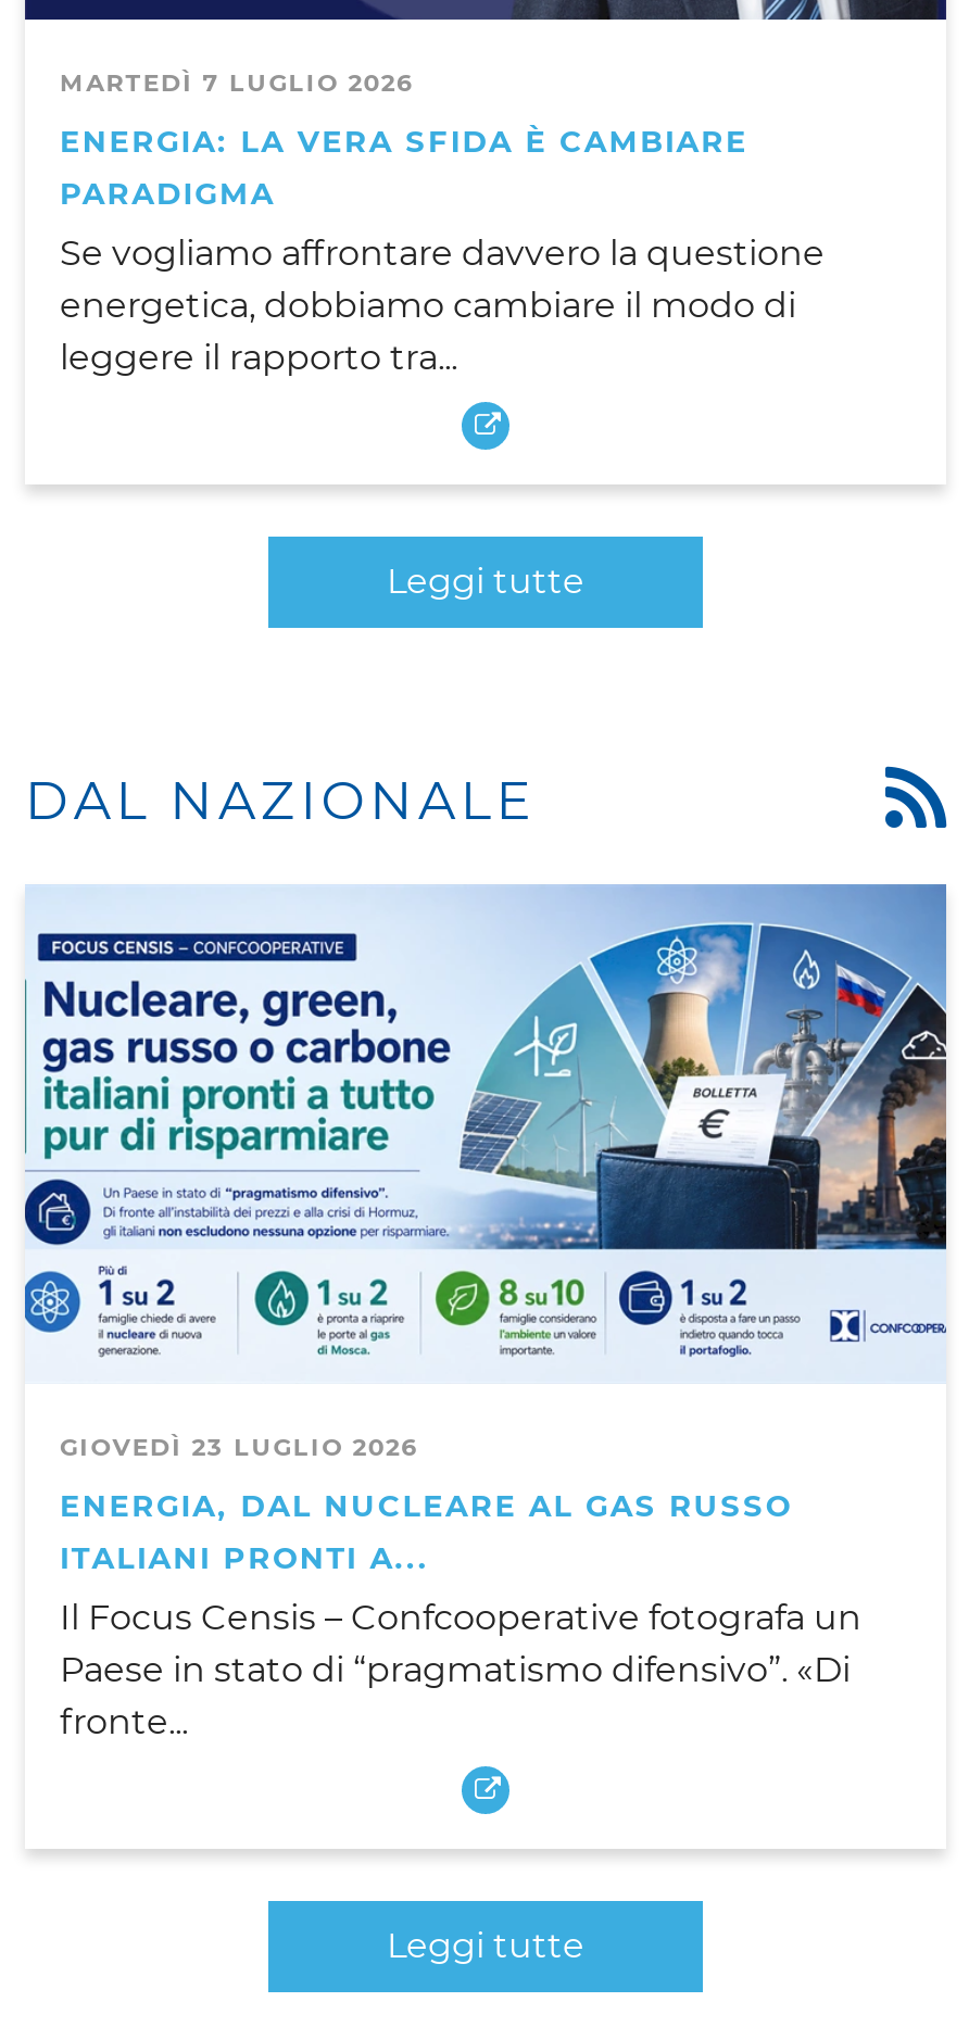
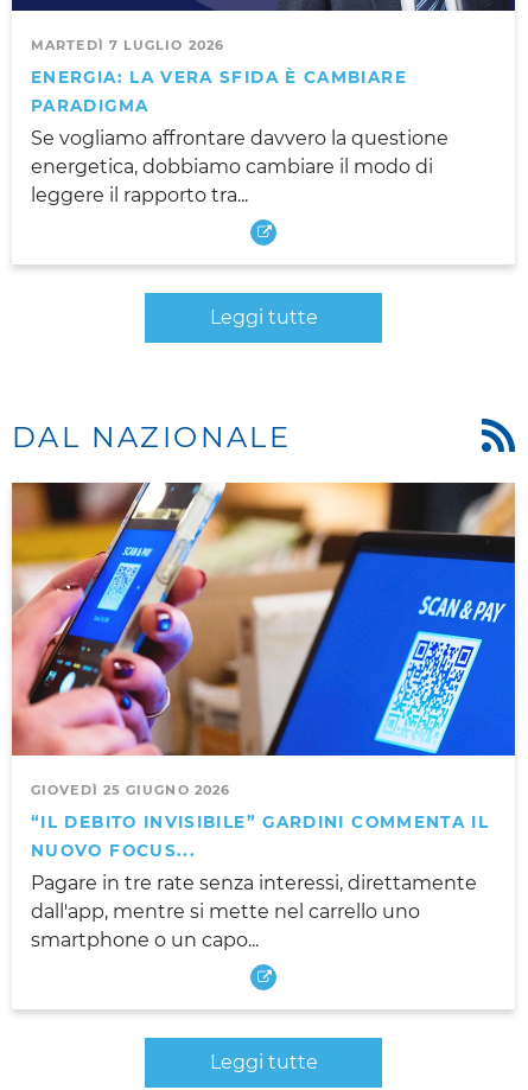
[23,882,948,1462] [image] | GIOVEDÌ 23 LUGLIO 2026 -> [11,482,516,798] [image] | GIOVEDÌ 25 GIUGNO 2026
[60,1488,792,1523] ENERGIA, DAL NUCLEARE AL GAS RUSSO -> [31,812,489,831] “IL DEBITO INVISIBILE” GARDINI COMMENTA IL
[60,1540,430,1575] ITALIANI PRONTI A... -> [31,841,196,860] NUOVO FOCUS...
[60,1597,861,1742] Il Focus Censis – Confcooperative fotografa un | Paese in stato di “pragmatismo difensivo”. «Di | fronte... -> [31,872,477,951] Pagare in tre rate senza interessi, direttamente | dall'app, mentre si mette nel carrello uno | smartphone o un capo...

